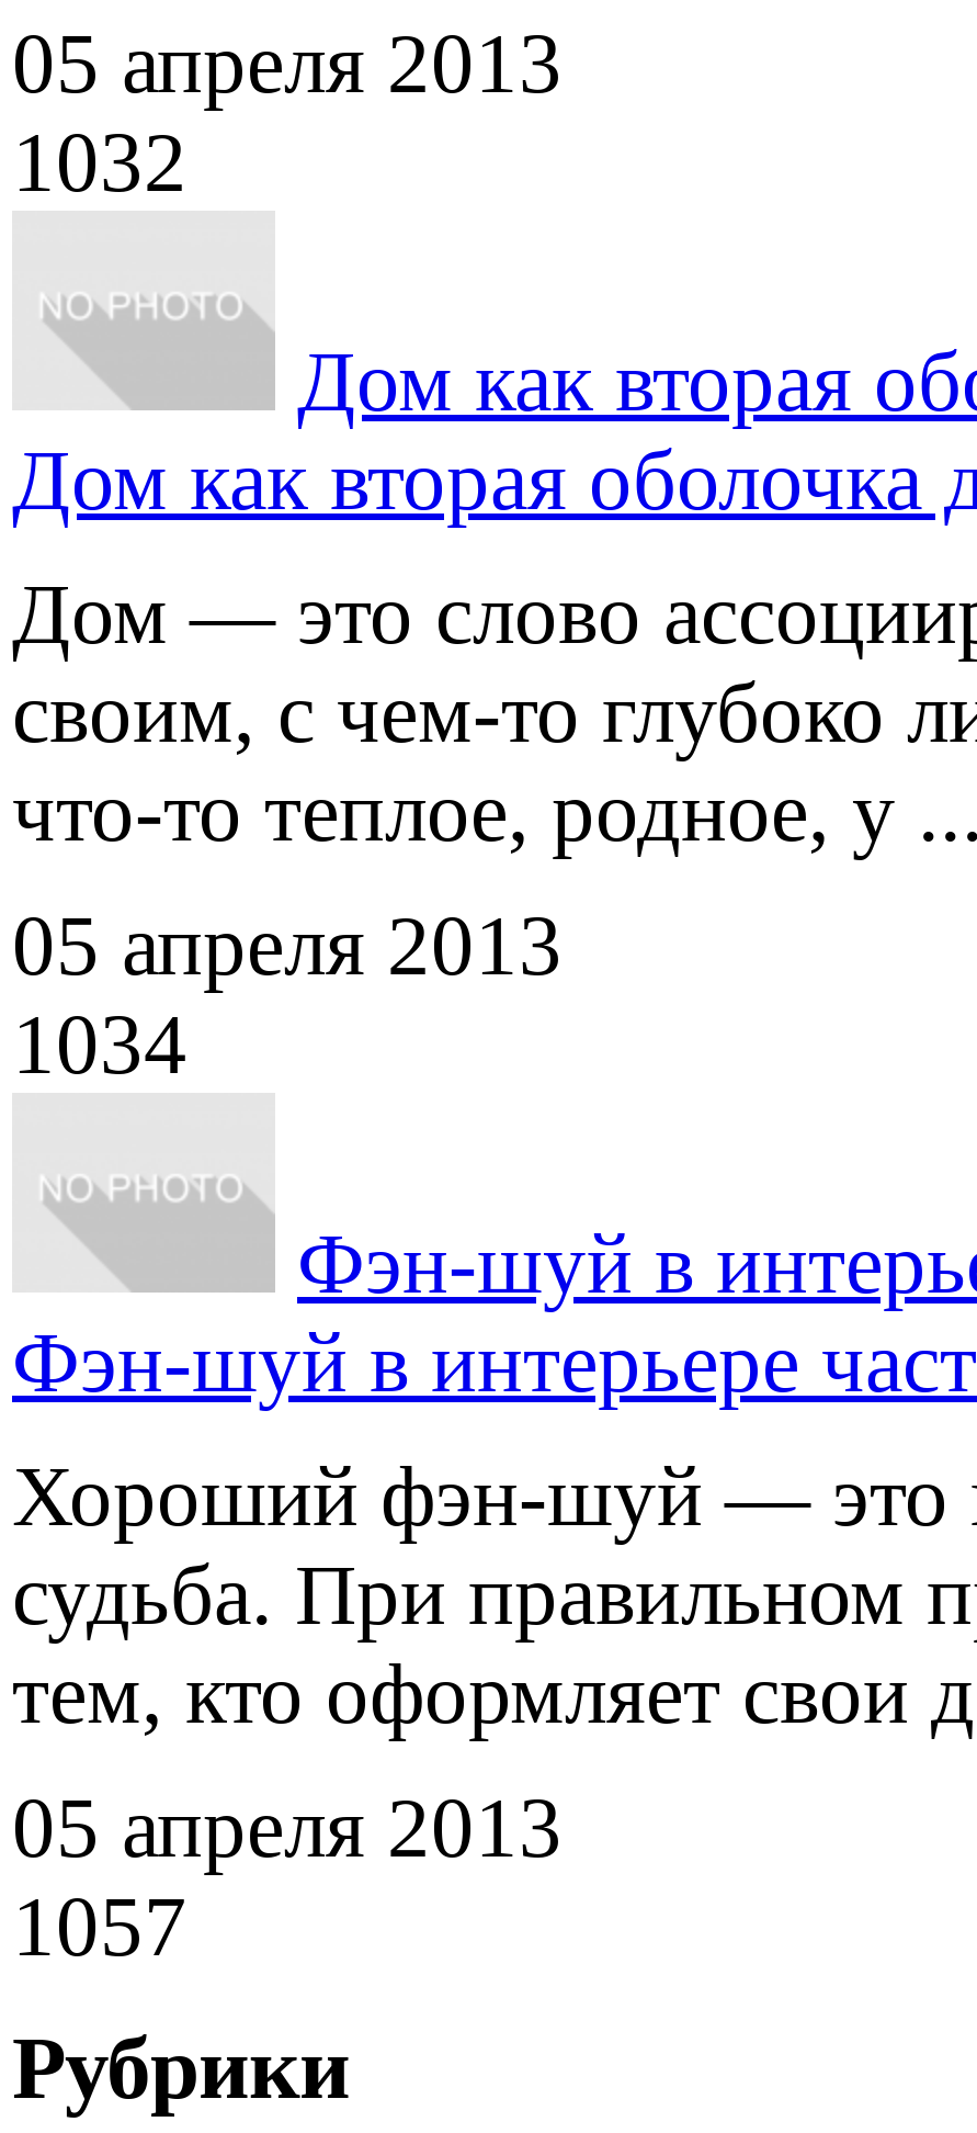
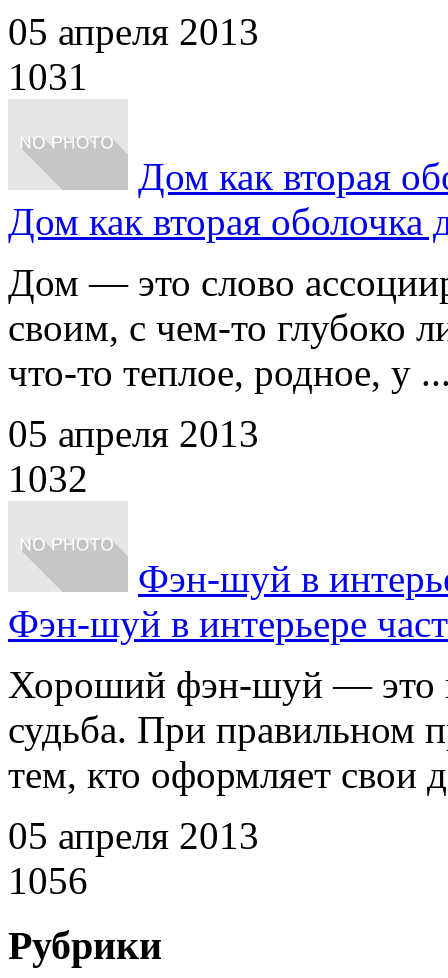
[12,114,188,208] 1032 -> [8,55,88,98] 1031
[12,996,188,1091] 1034 -> [8,457,88,500] 1032
[12,1878,188,1973] 1057 -> [8,859,88,902] 1056

